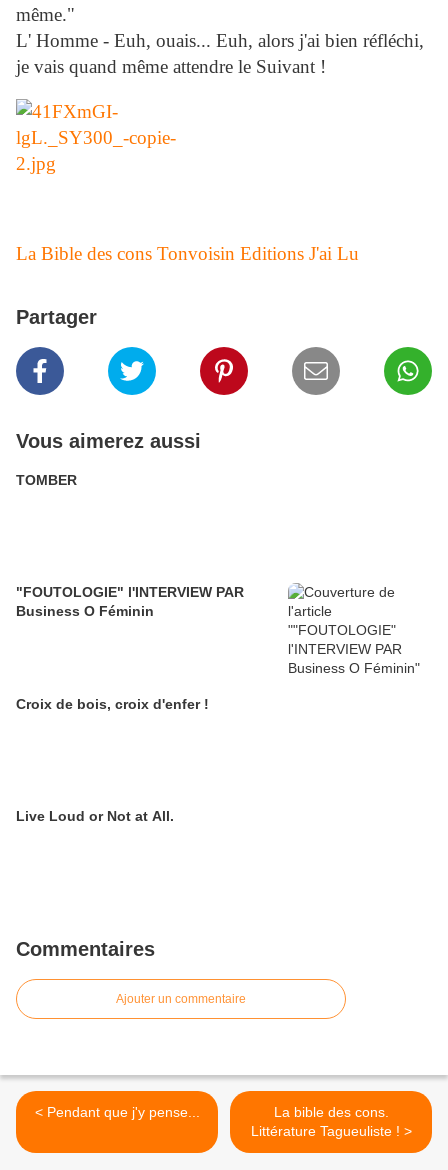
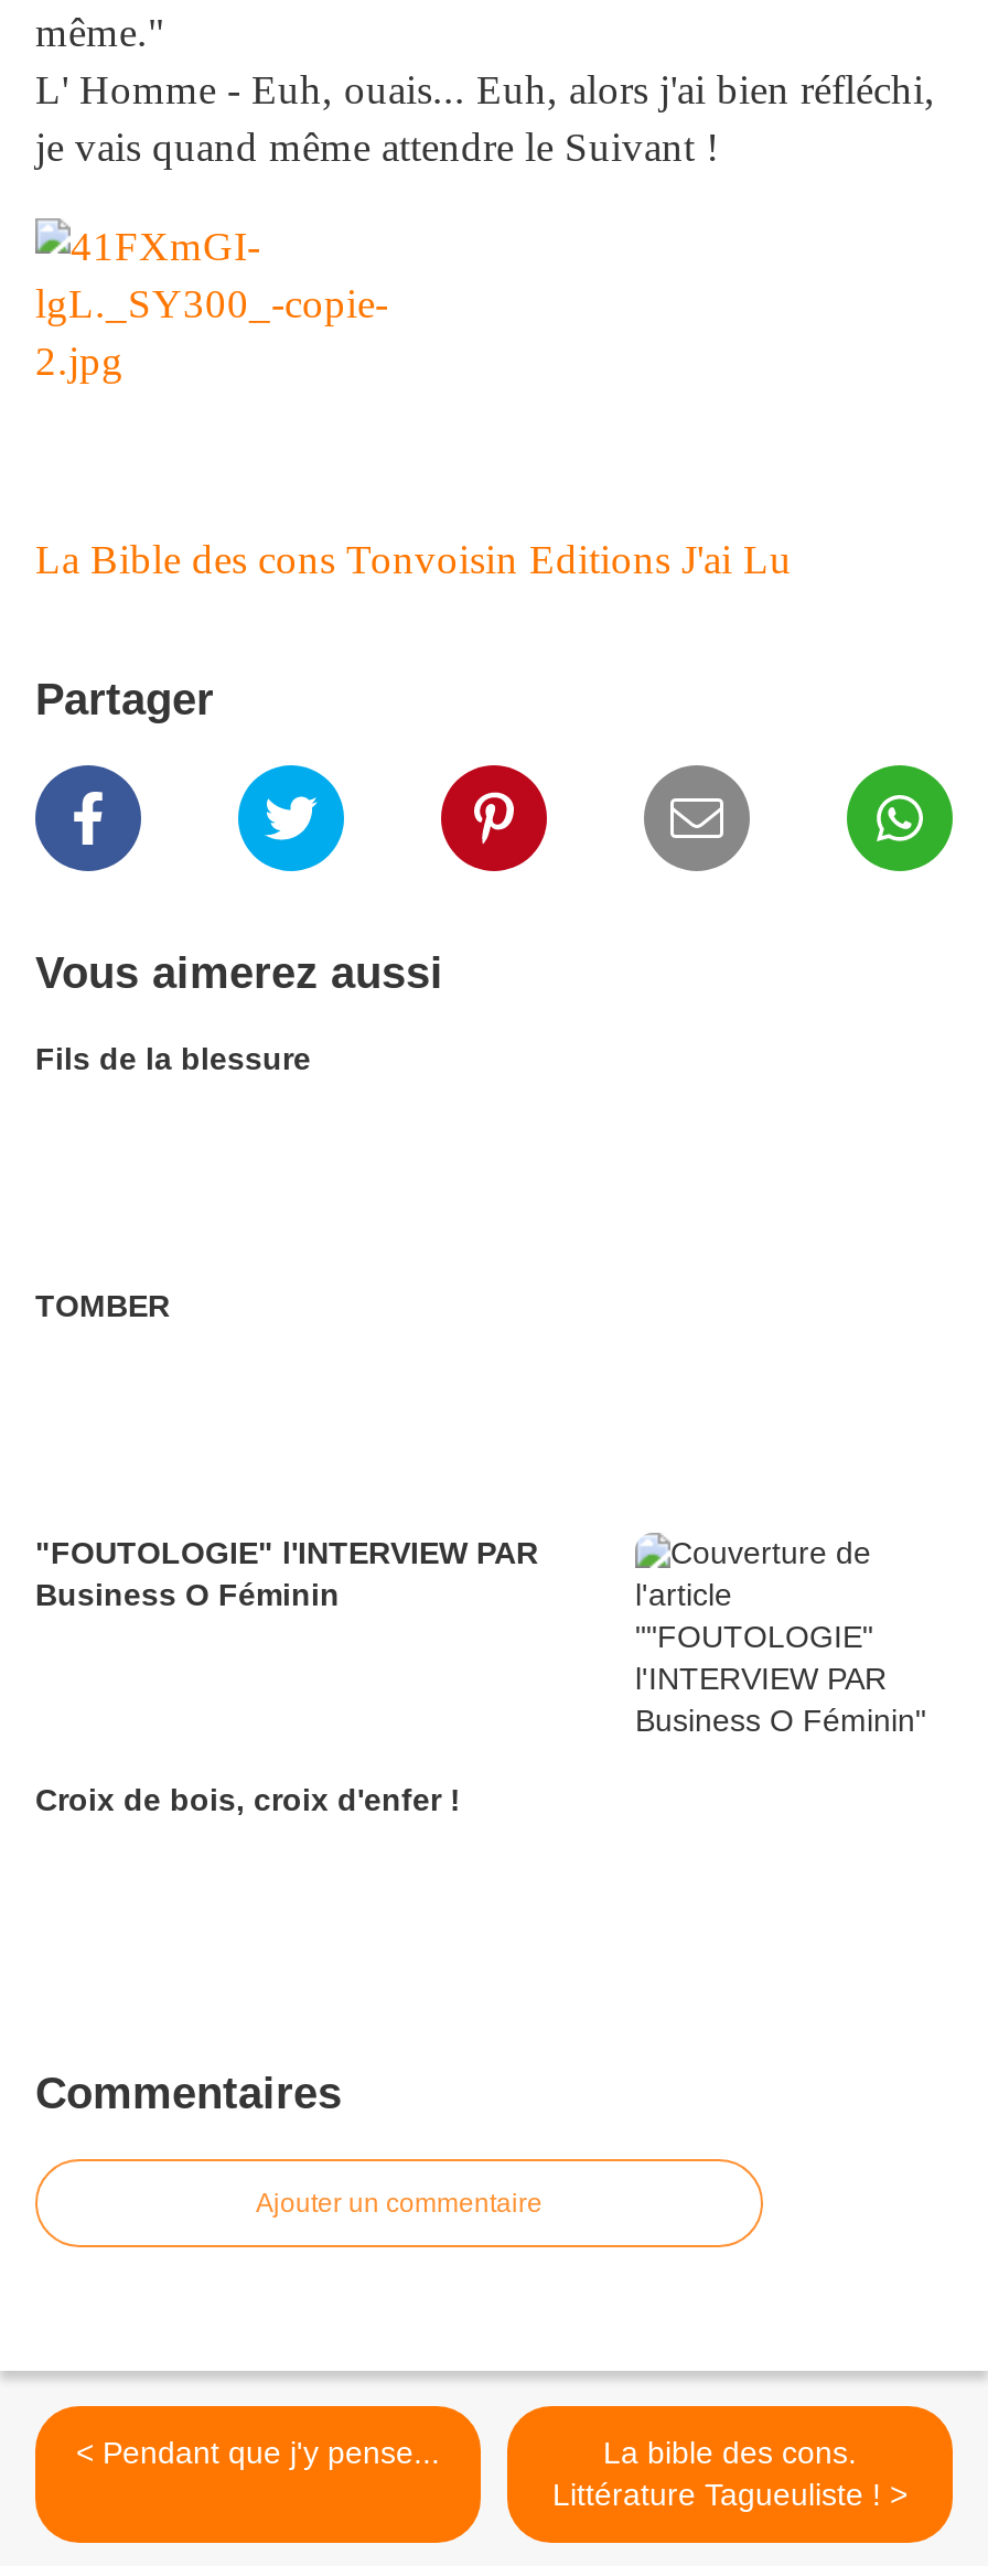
none -> [35,1041,311,1077] Fils de la blessure
moved [16,472,244,712] -> [35,1288,538,1818]: TOMBER | "FOUTOLOGIE" l'INTERVIEW PAR | Business O Féminin | Croix de bois, croix d'enfer !
[16,808,174,824] Live Loud or Not at All. -> none

